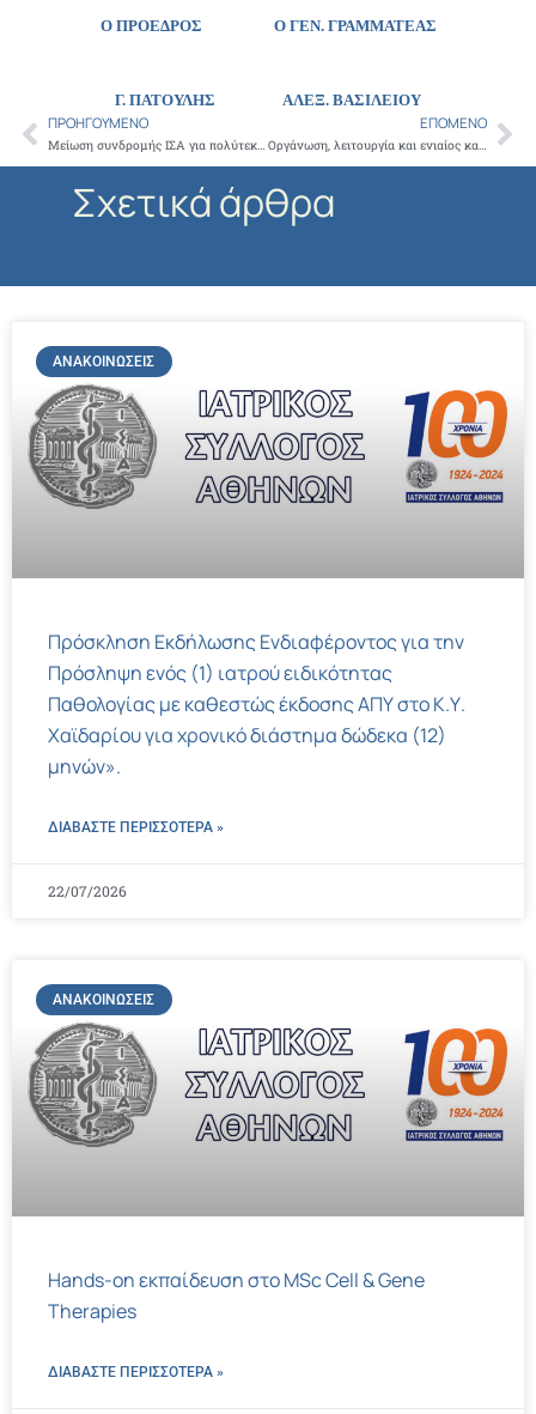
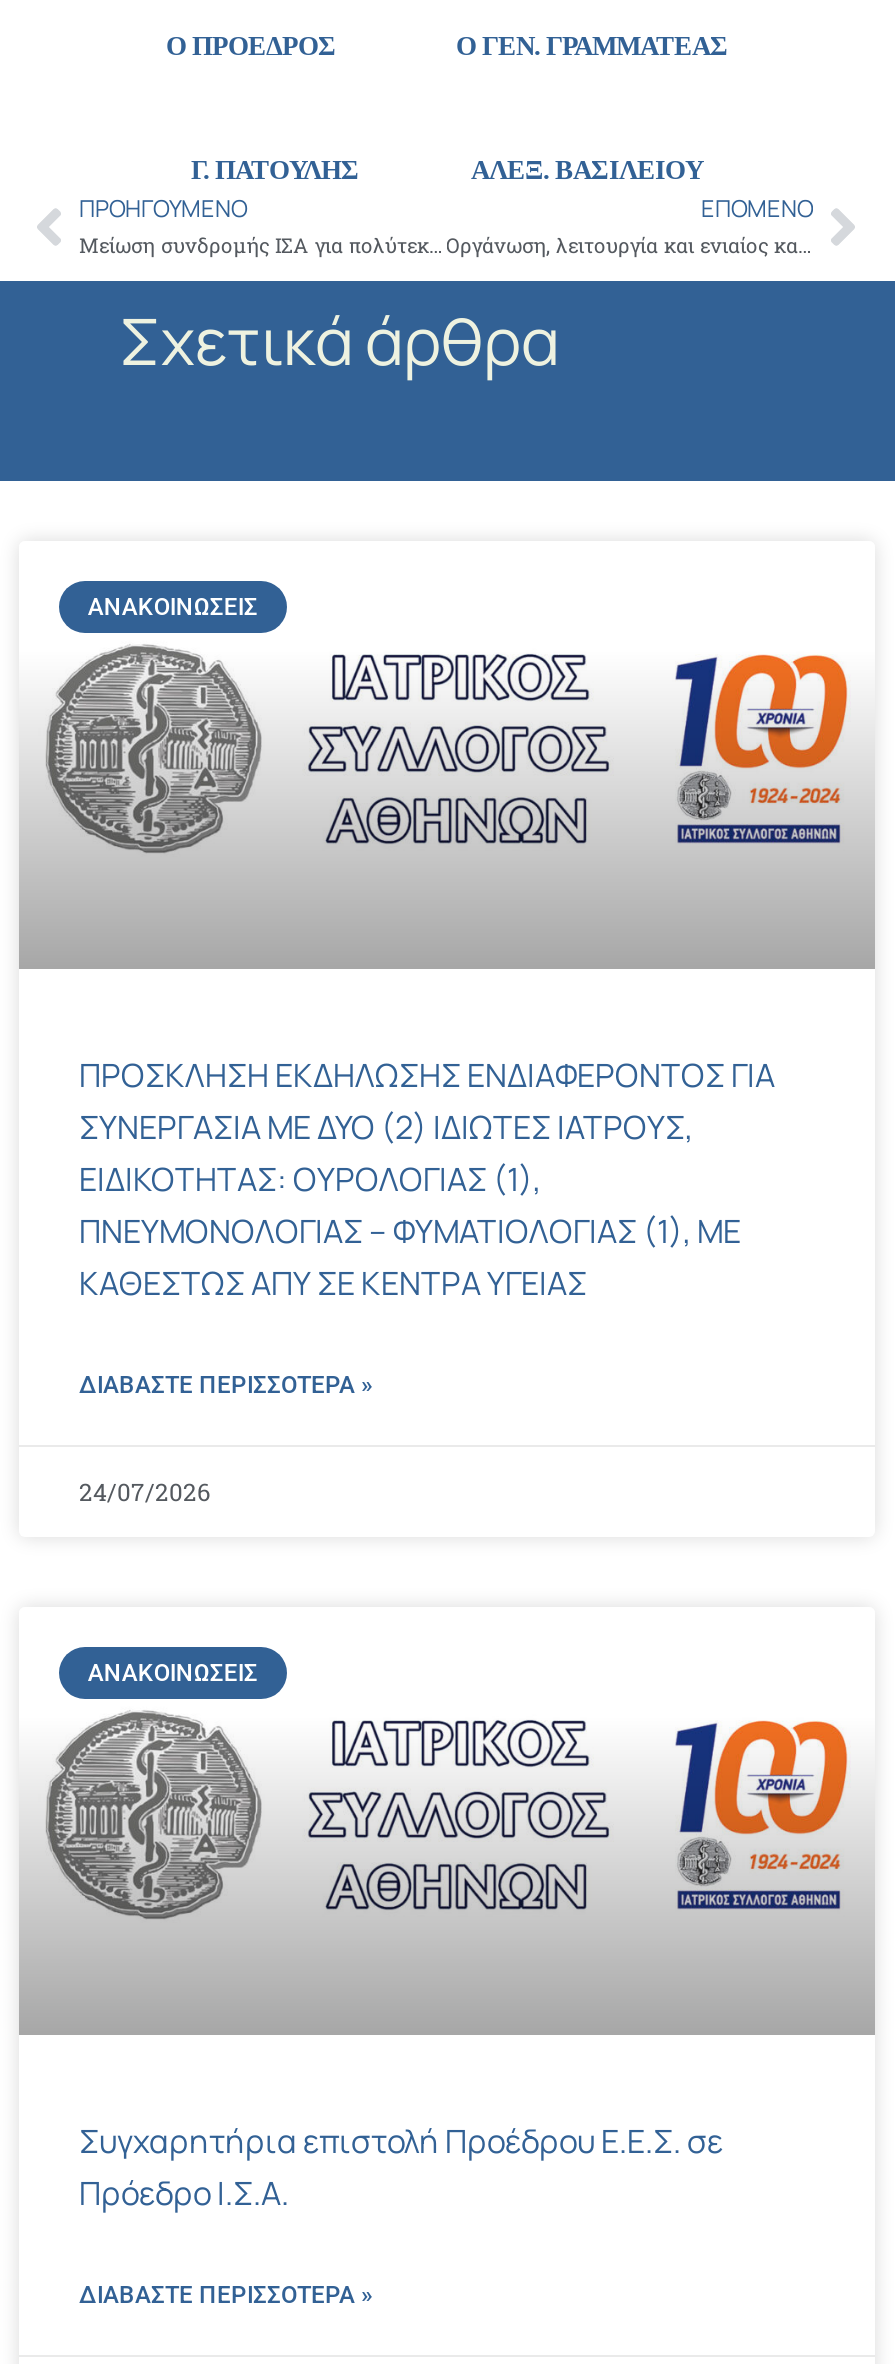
[48,629,465,779] Πρόσκληση Εκδήλωσης Ενδιαφέροντος για την | Πρόσληψη ενός (1) ιατρού ειδικότητας | Παθολογίας με καθεστώς έκδοσης ΑΠΥ στο Κ.Υ. | Χαϊδαρίου για χρονικό διάστημα δώδεκα (12) | μηνών». -> [79,1053,775,1305] ΠΡΟΣΚΛΗΣΗ ΕΚΔΗΛΩΣΗΣ ΕΝΔΙΑΦΕΡΟΝΤΟΣ ΓΙΑ | ΣΥΝΕΡΓΑΣΙΑ ΜΕ ΔΥΟ (2) ΙΔΙΩΤΕΣ ΙΑΤΡΟΥΣ, | ΕΙΔΙΚΟΤΗΤΑΣ: ΟΥΡΟΛΟΓΙΑΣ (1), | ΠΝΕΥΜΟΝΟΛΟΓΙΑΣ – ΦΥΜΑΤΙΟΛΟΓΙΑΣ (1), ΜΕ | ΚΑΘΕΣΤΩΣ ΑΠΥ ΣΕ ΚΕΝΤΡΑ ΥΓΕΙΑΣ
[48,881,127,900] 22/07/2026 -> [79,1475,211,1507] 24/07/2026
[48,1267,425,1324] Hands-on εκπαίδευση στο MSc Cell & Gene | Therapies -> [79,2119,723,2215] Συγχαρητήρια επιστολή Προέδρου Ε.Ε.Σ. σε | Πρόεδρο Ι.Σ.Α.

